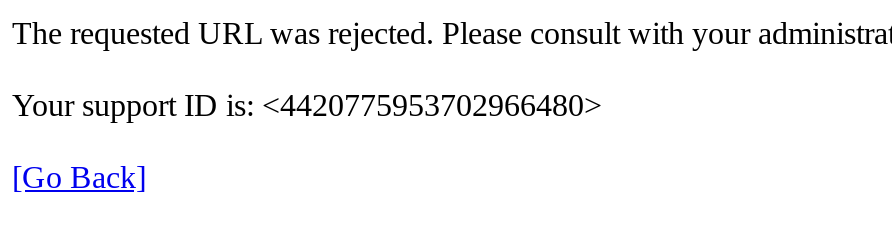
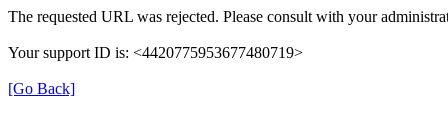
[12,88,602,122] Your support ID is: <4420775953702966480> -> [8,44,303,61] Your support ID is: <4420775953677480719>

